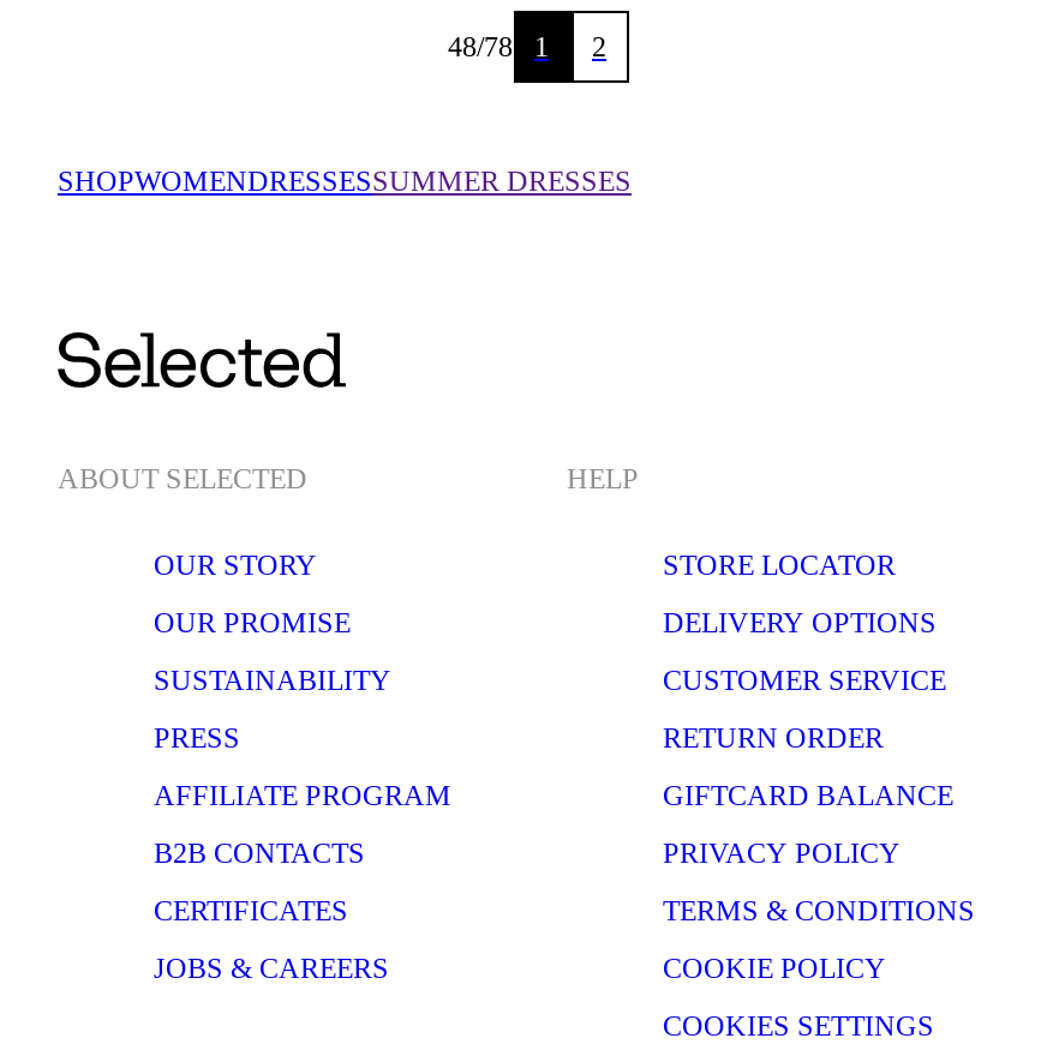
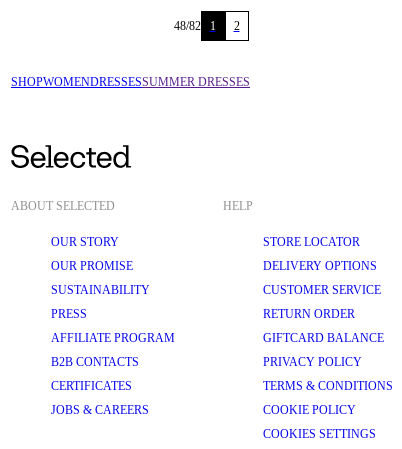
[448,30,606,64] 48/78 1 2 -> [173,19,239,33] 48/82 1 2

